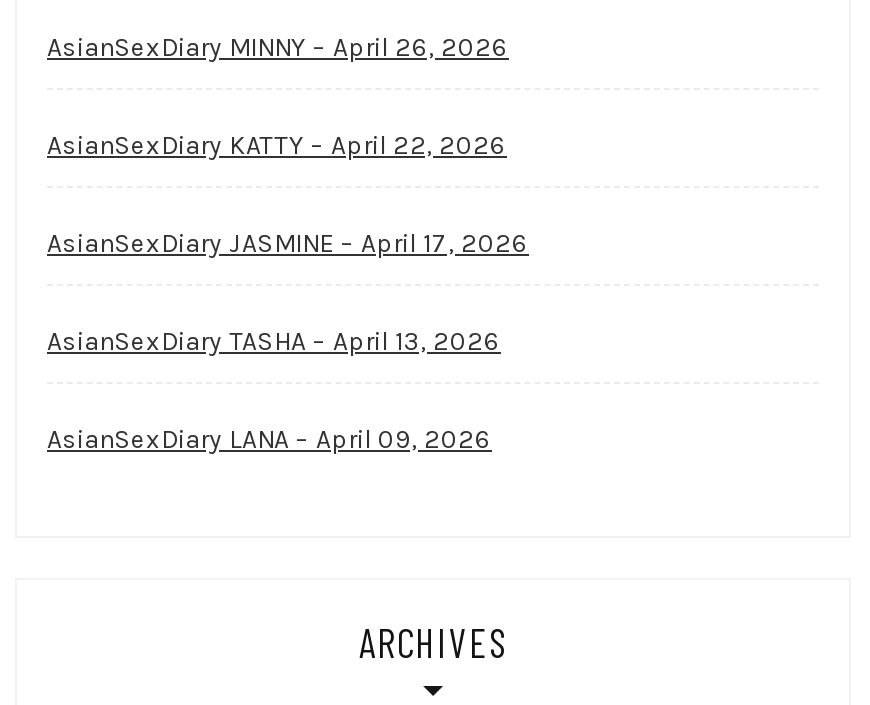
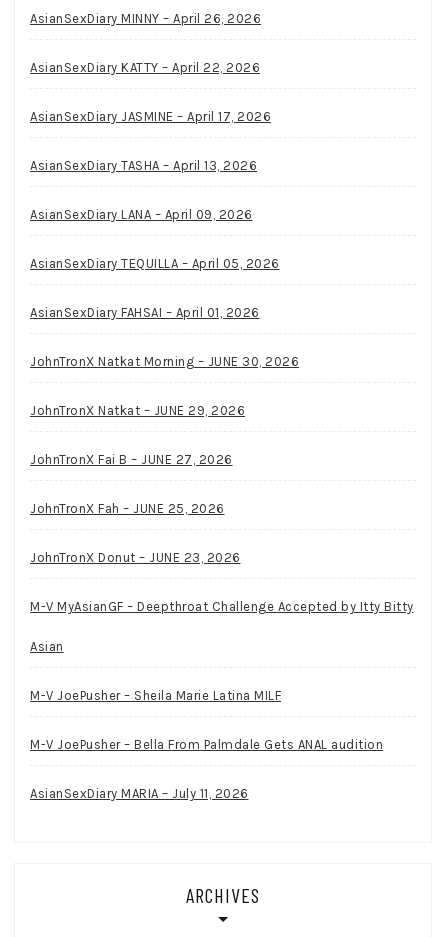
none -> [30,256,413,801] AsianSexDiary TEQUILLA – April 05, 2026 | AsianSexDiary FAHSAI – April 01, 2026 | JohnTronX Natkat Morning – JUNE 30, 2026 | JohnTronX Natkat – JUNE 29, 2026 | JohnTronX Fai B – JUNE 27, 2026 | JohnTronX Fah – JUNE 25, 2026 | JohnTronX Donut – JUNE 23, 2026 | M-V MyAsianGF – Deepthroat Challenge Accepted by Itty Bitty | Asian | M-V JoePusher – Sheila Marie Latina MILF | M-V JoePusher – Bella From Palmdale Gets ANAL audition | AsianSexDiary MARIA – July 11, 2026

